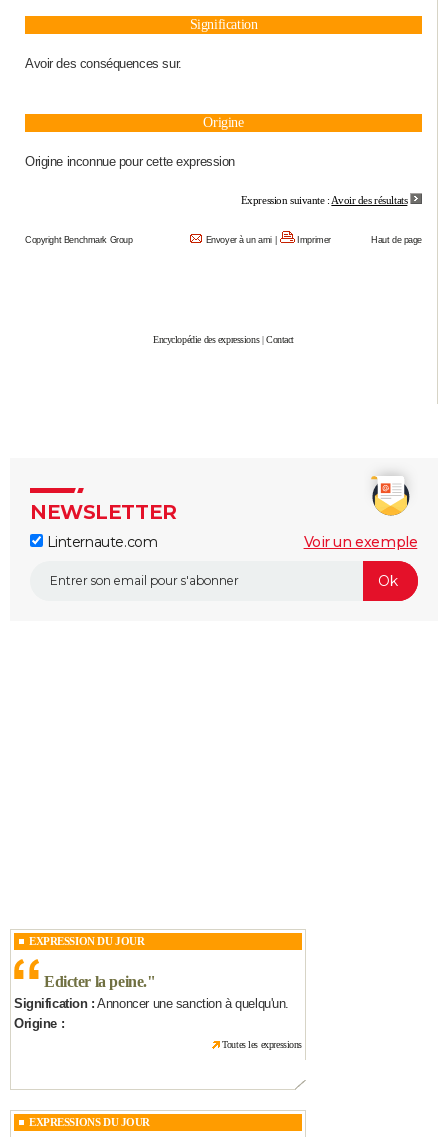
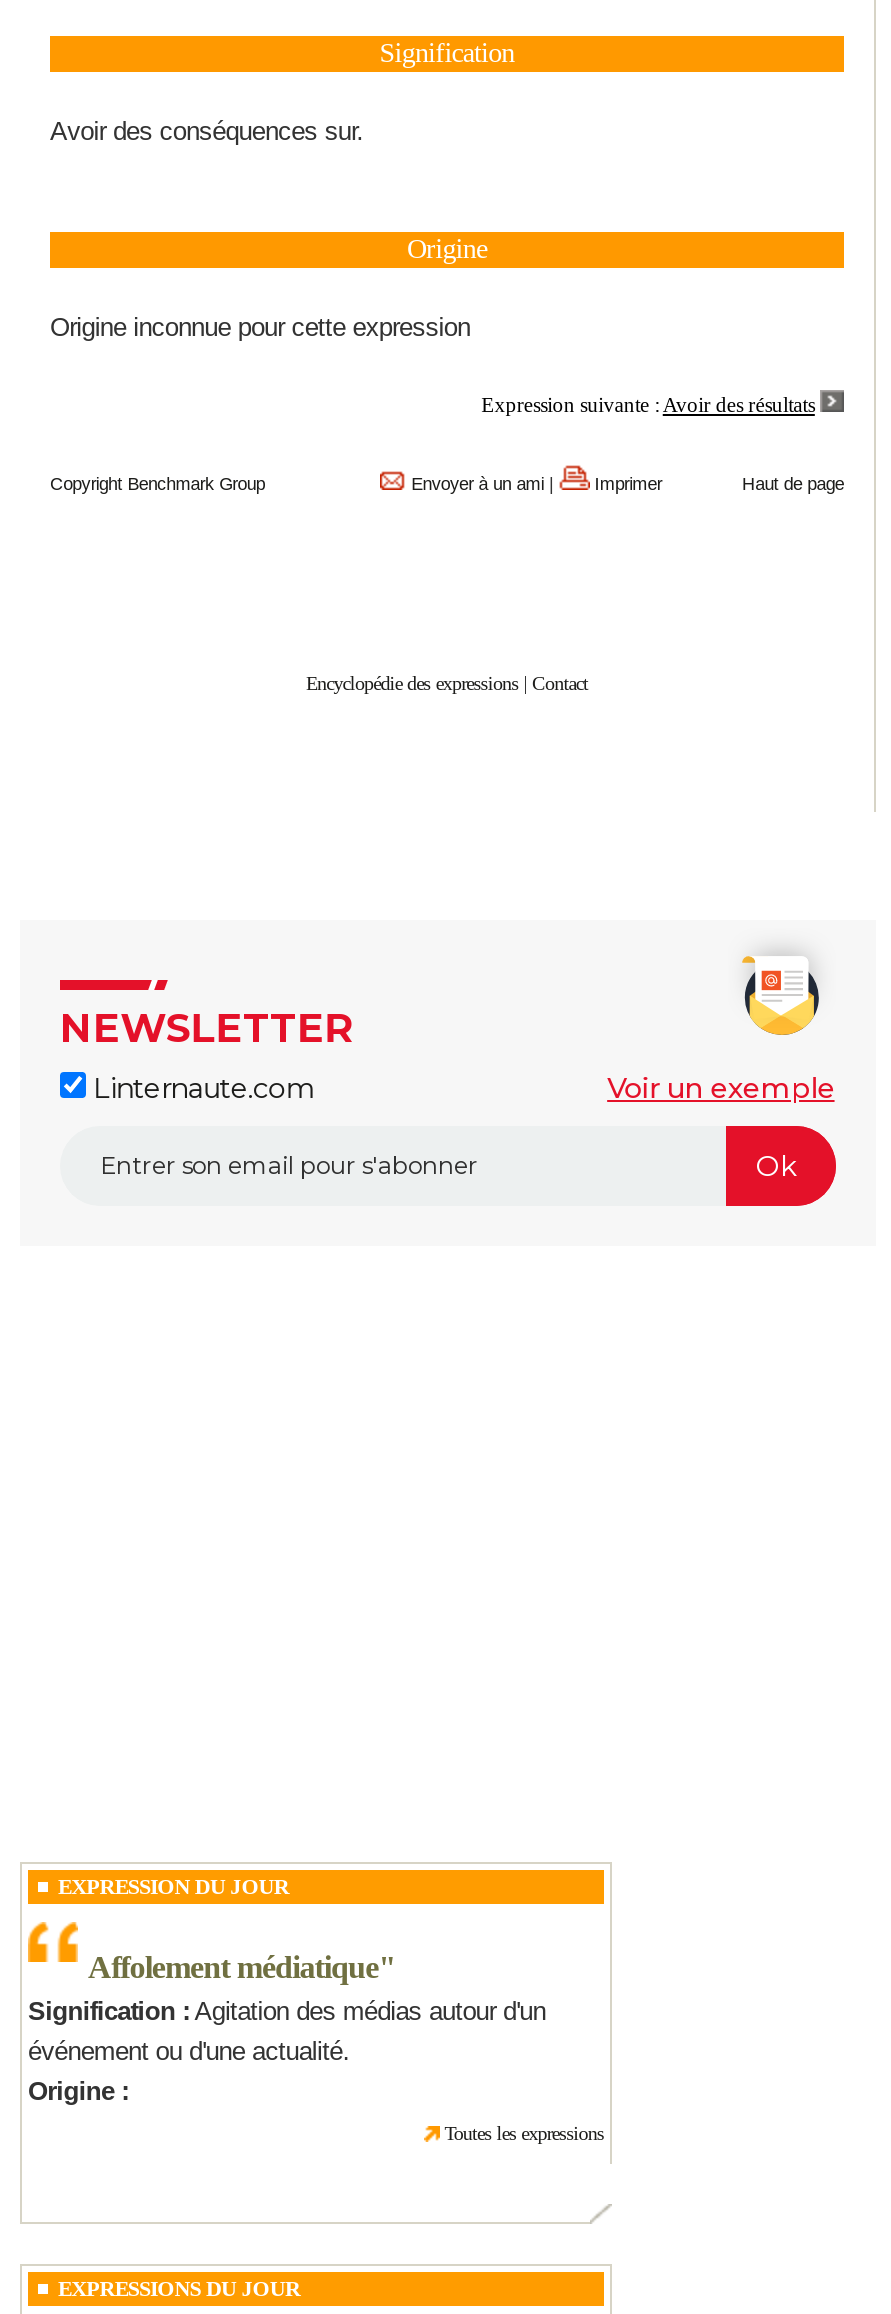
[14,973,289,1011] Edicter la peine. " | Signification : Annoncer une sanction à quelqu'un. -> [28,1950,546,2066] Affolement médiatique" | Signification : Agitation des médias autour d'un | événement ou d'une actualité.

